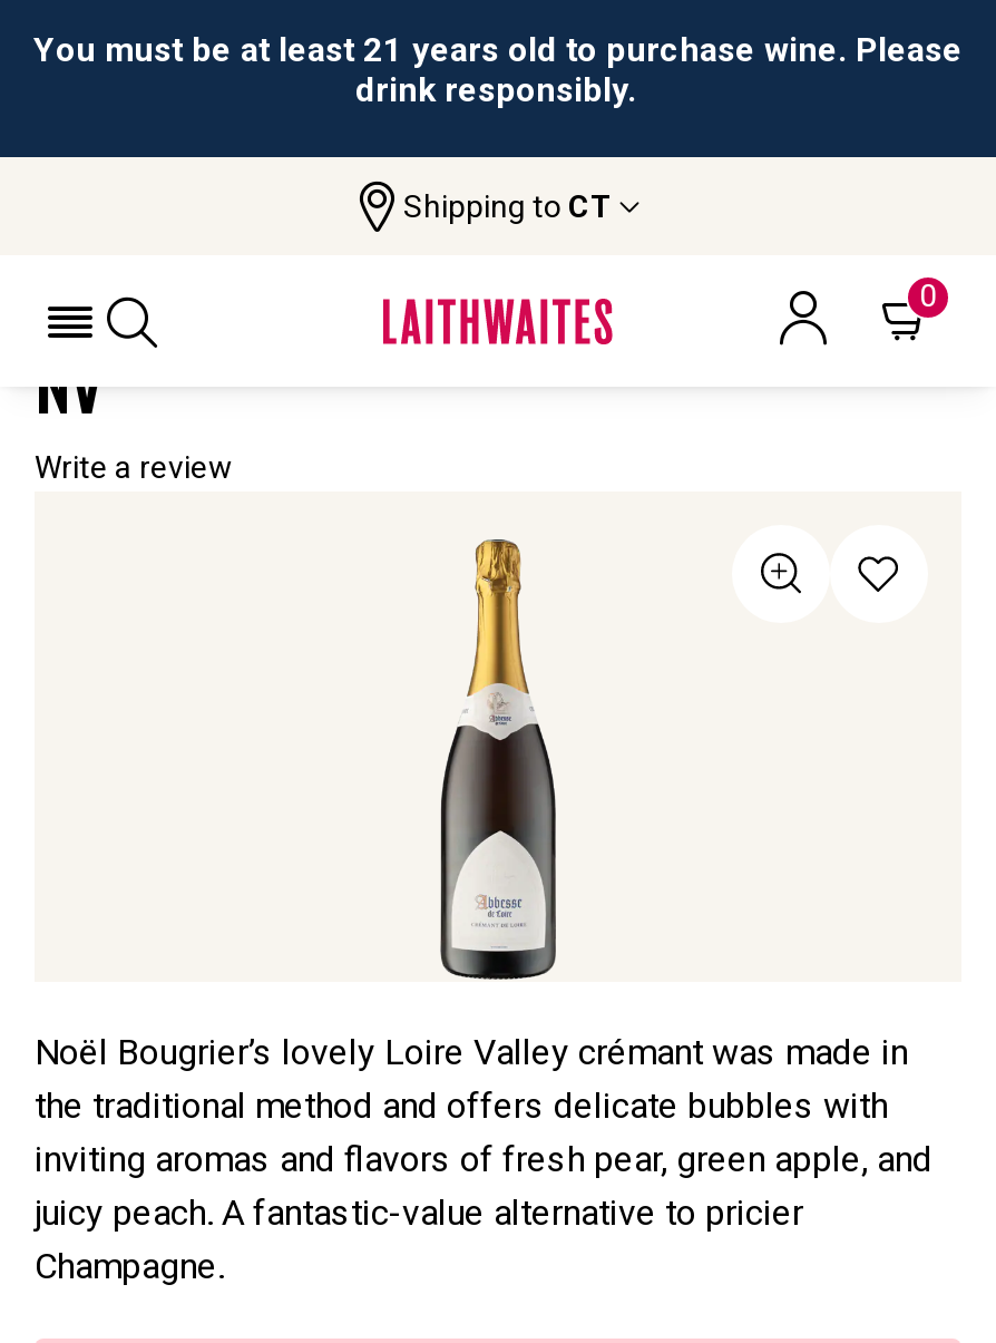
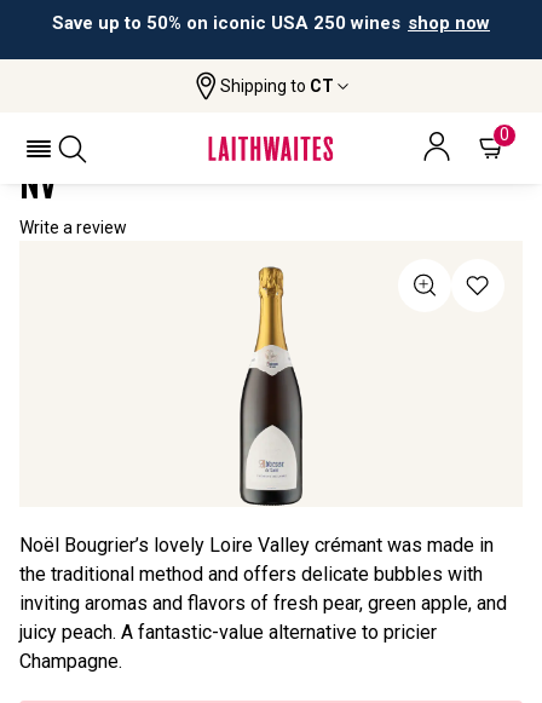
[33,30,963,110] You must be at least 21 years old to purchase wine. Please | drink responsibly. -> [52,12,490,34] Save up to 50% on iconic USA 250 wines shop now

